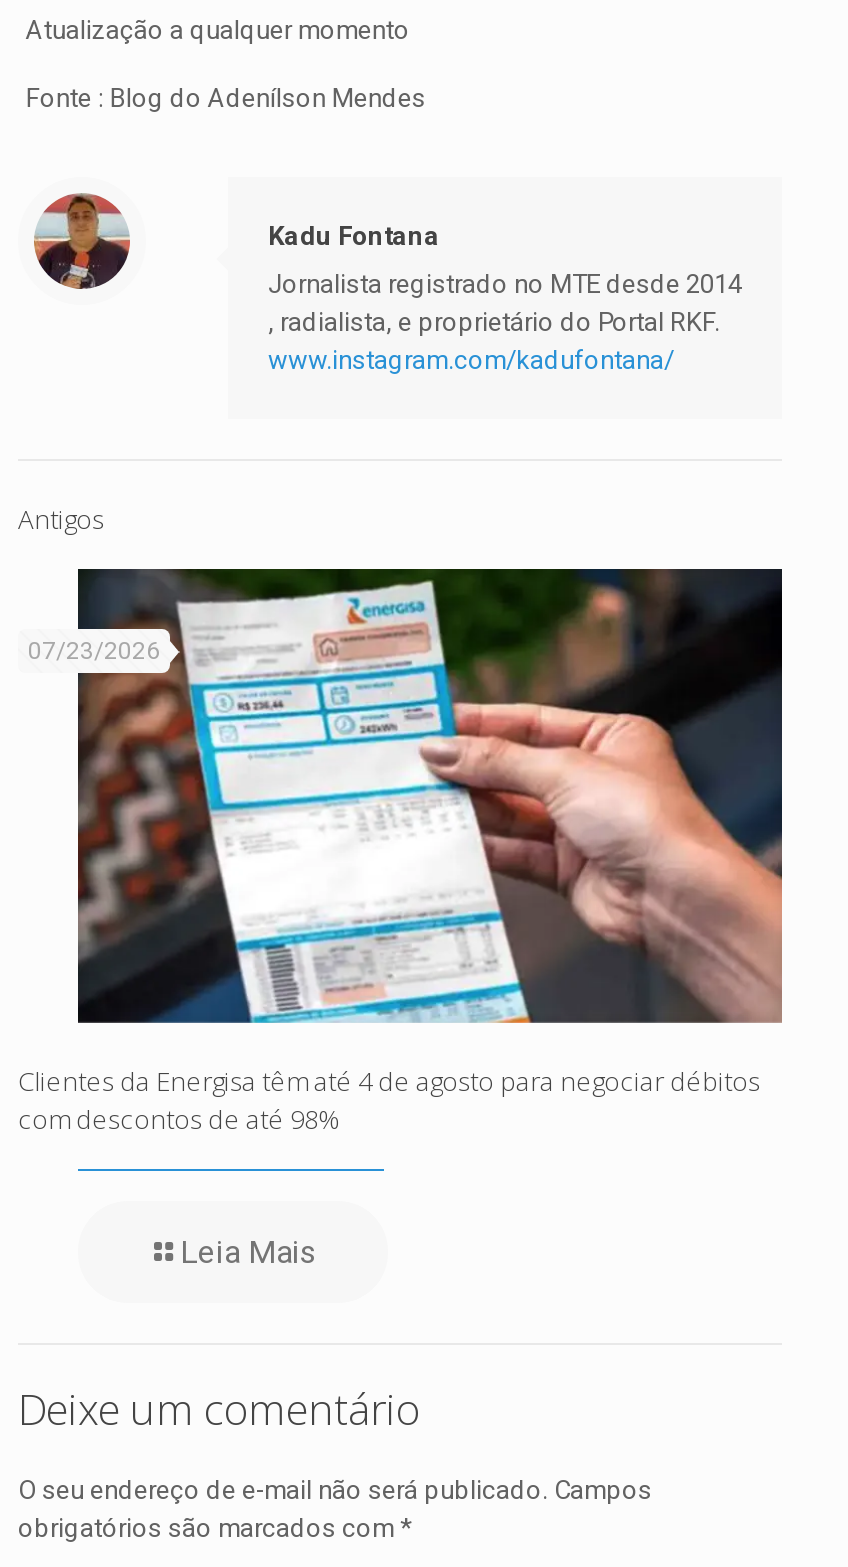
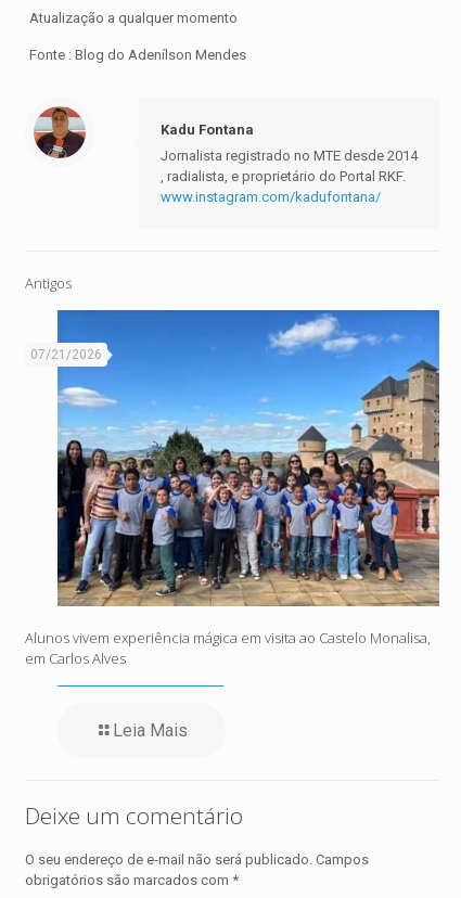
[28,567,784,1025] [image] | 07/23/2026 -> [30,309,440,570] [image] | 07/21/2026
[18,1063,760,1137] Clientes da Energisa têm até 4 de agosto para negociar débitos | com descontos de até 98% -> [25,628,431,668] Alunos vivem experiência mágica em visita ao Castelo Monalisa, | em Carlos Alves

